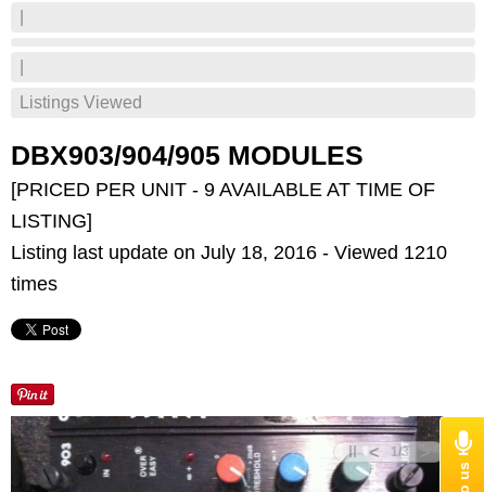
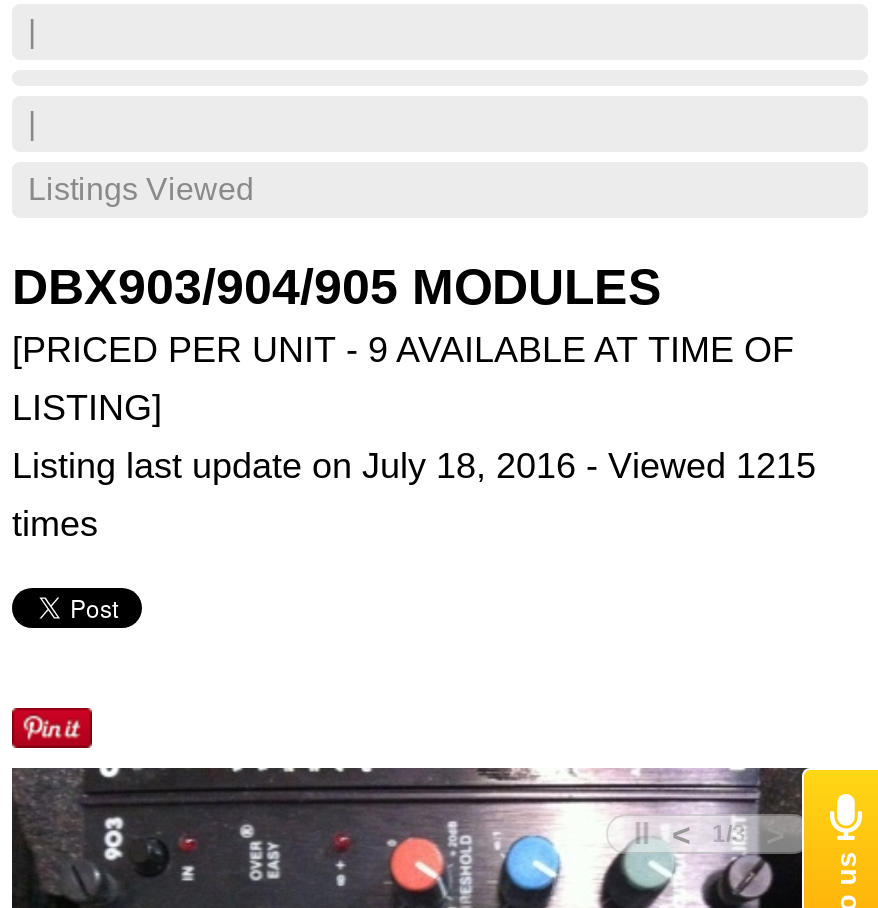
[11,242,447,263] Listing last update on July 18, 2016 - Viewed 1210 -> [12,446,816,486] Listing last update on July 18, 2016 - Viewed 1215

